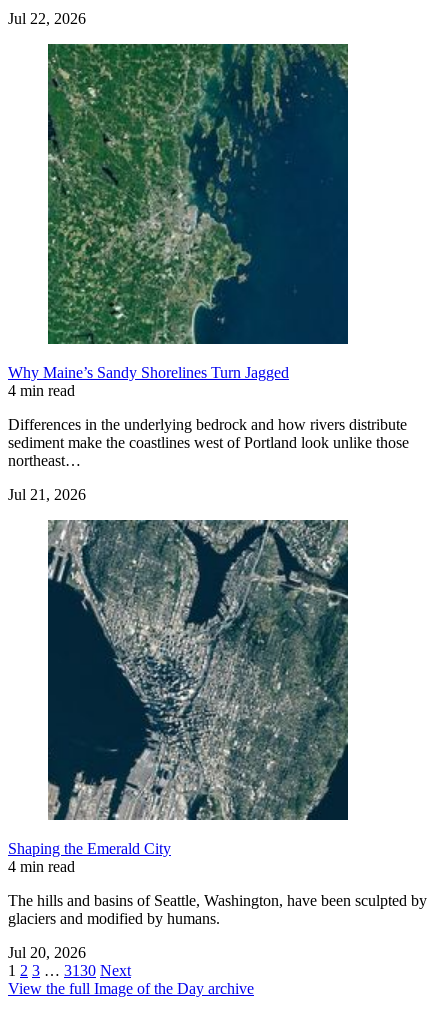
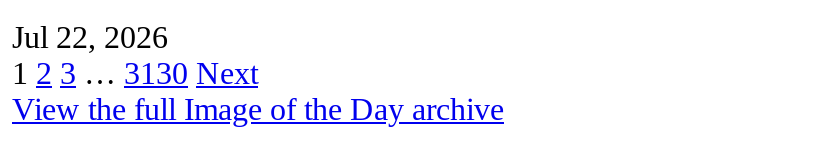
[8,43,409,503] [image] | Why Maine’s Sandy Shorelines Turn Jagged | 4 min read | Differences in the underlying bedrock and how rivers distribute | sediment make the coastlines west of Portland look unlike those | northeast… | Jul 21, 2026 -> none
[8,519,427,961] [image] | Shaping the Emerald City | 4 min read | The hills and basins of Seattle, Washington, have been sculpted by | glaciers and modified by humans. | Jul 20, 2026 -> none

